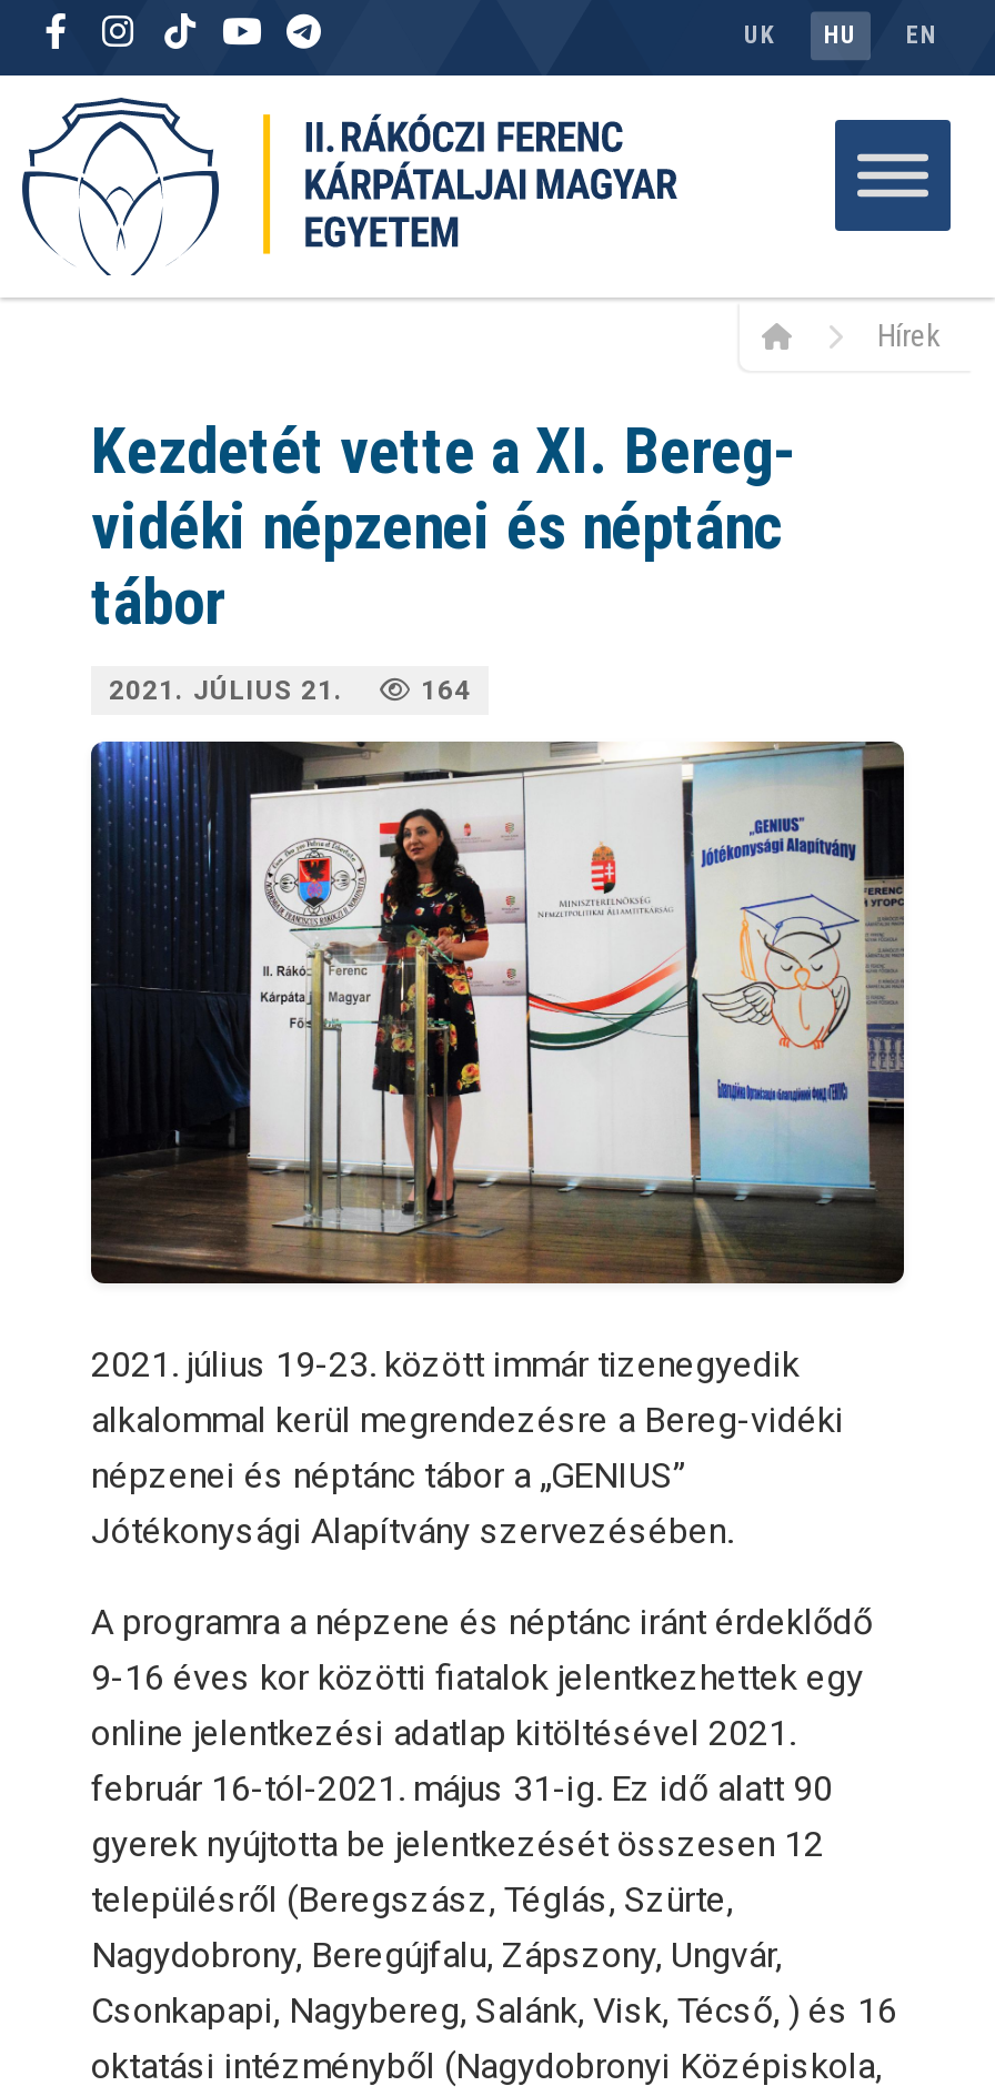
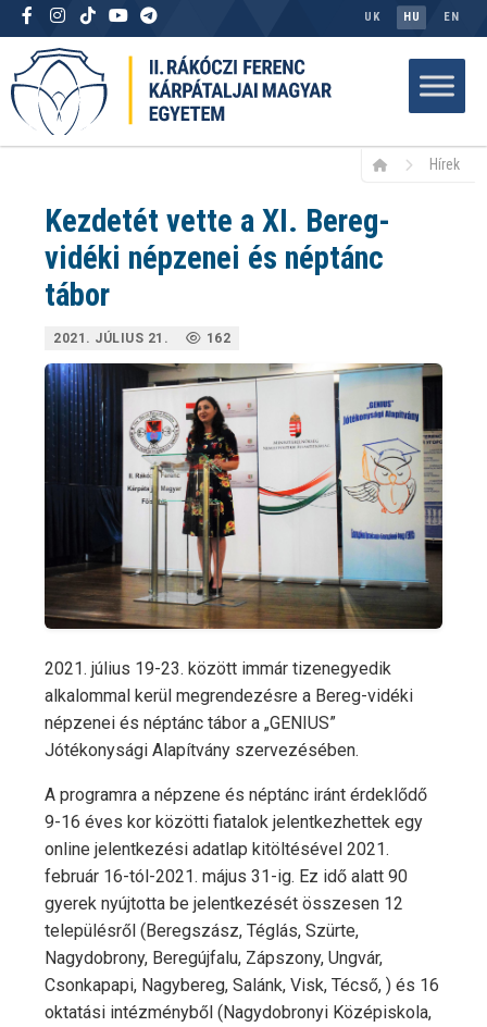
[421,674,471,705] 164 -> [206,330,230,345] 162

